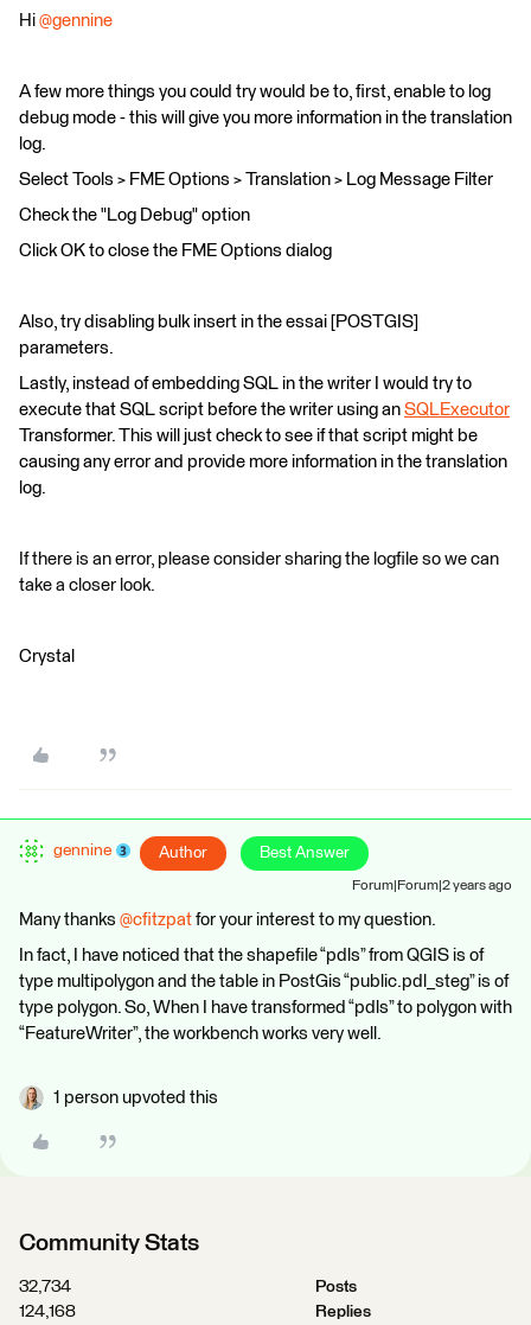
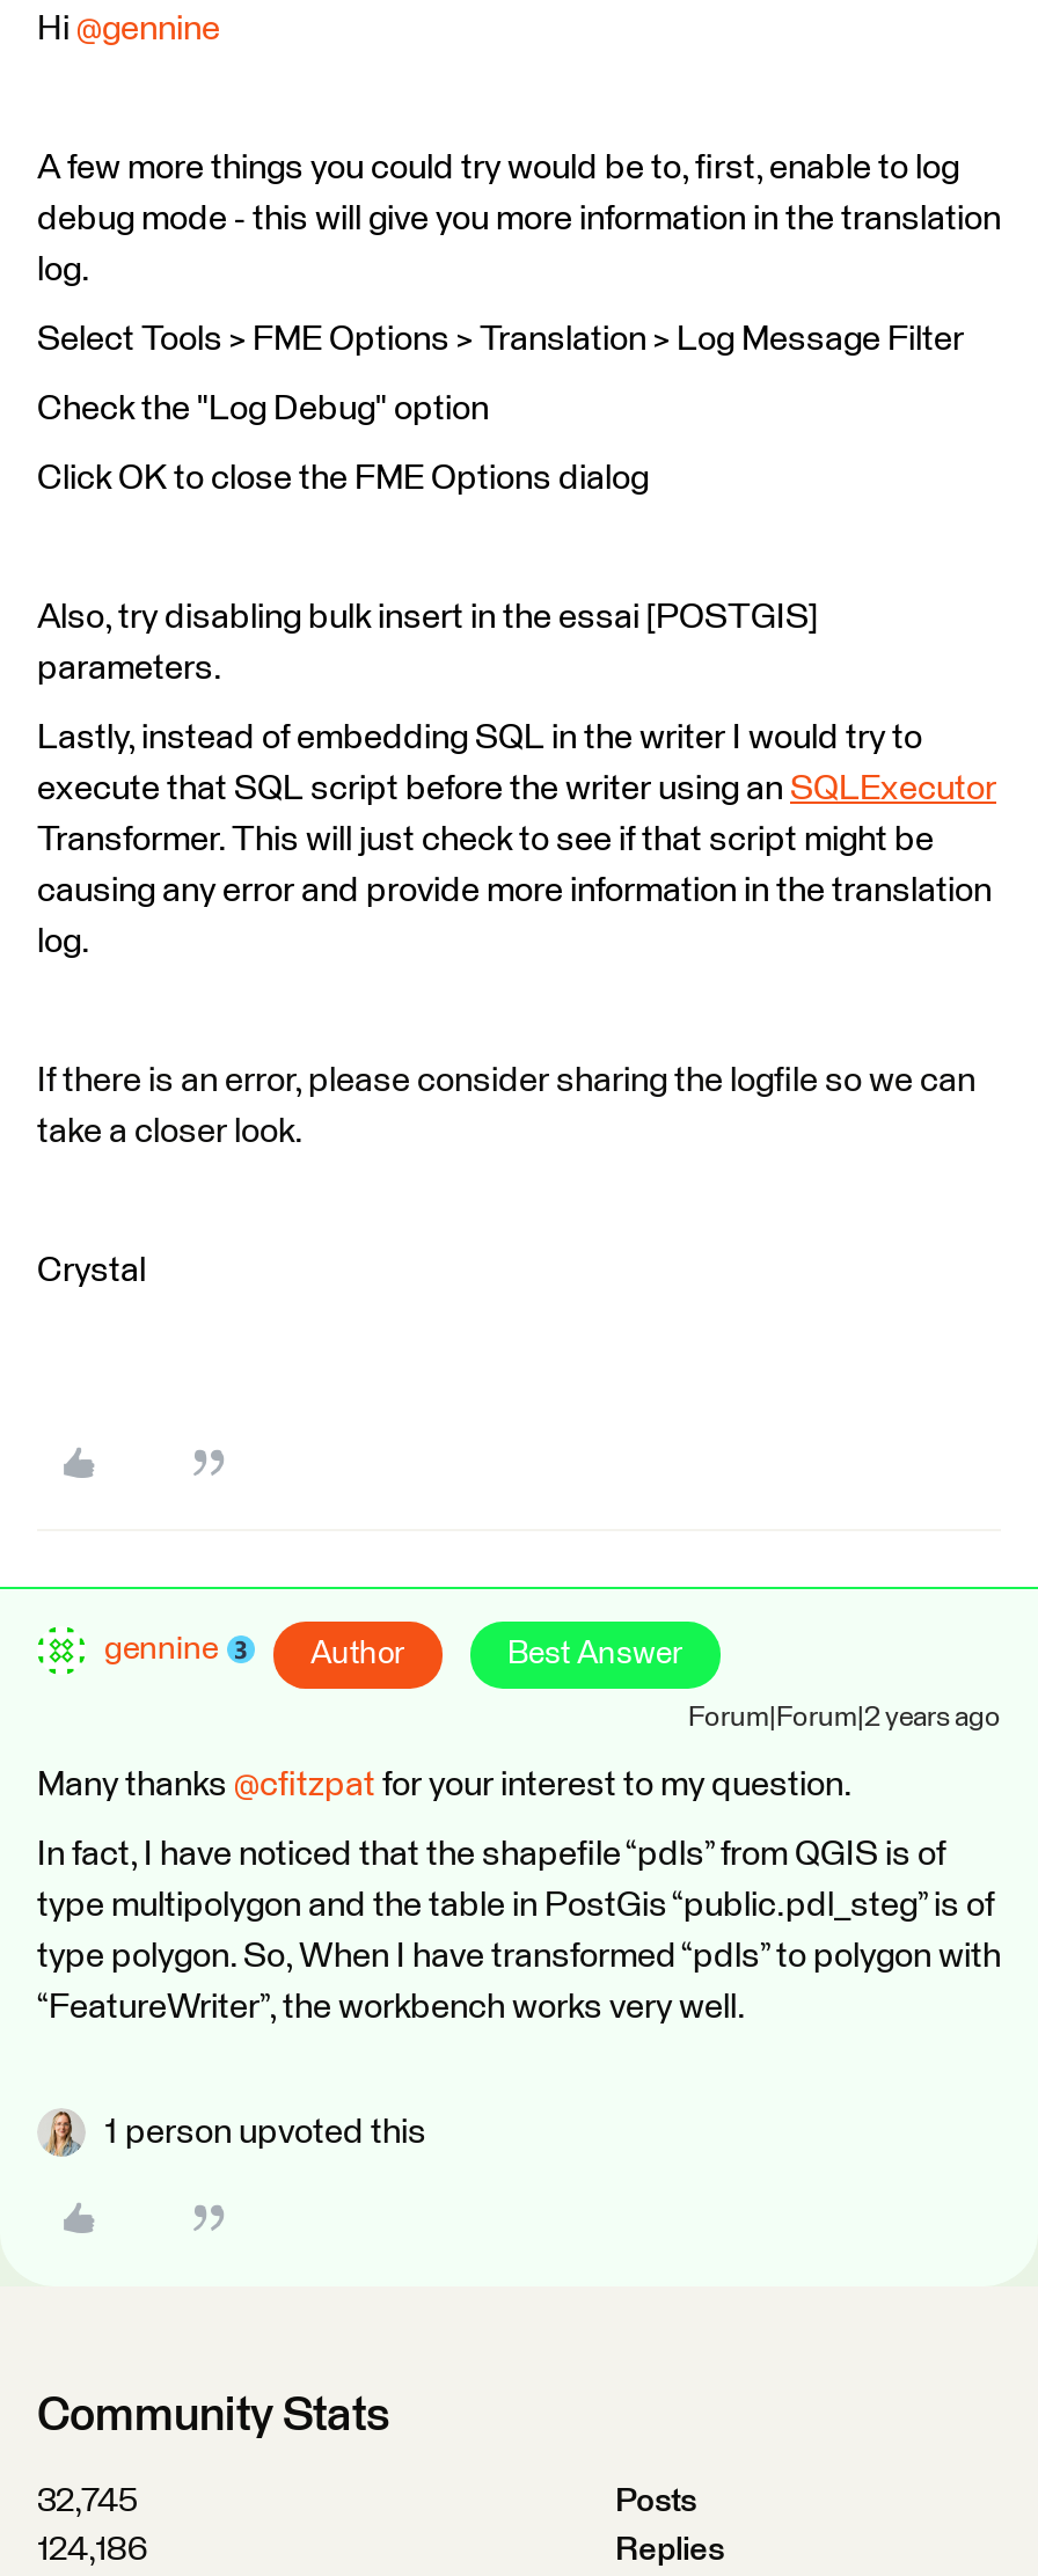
[19,1279,71,1295] 32,734 -> [37,2485,139,2518] 32,745
[19,1304,76,1320] 124,168 -> [37,2534,148,2567] 124,186

